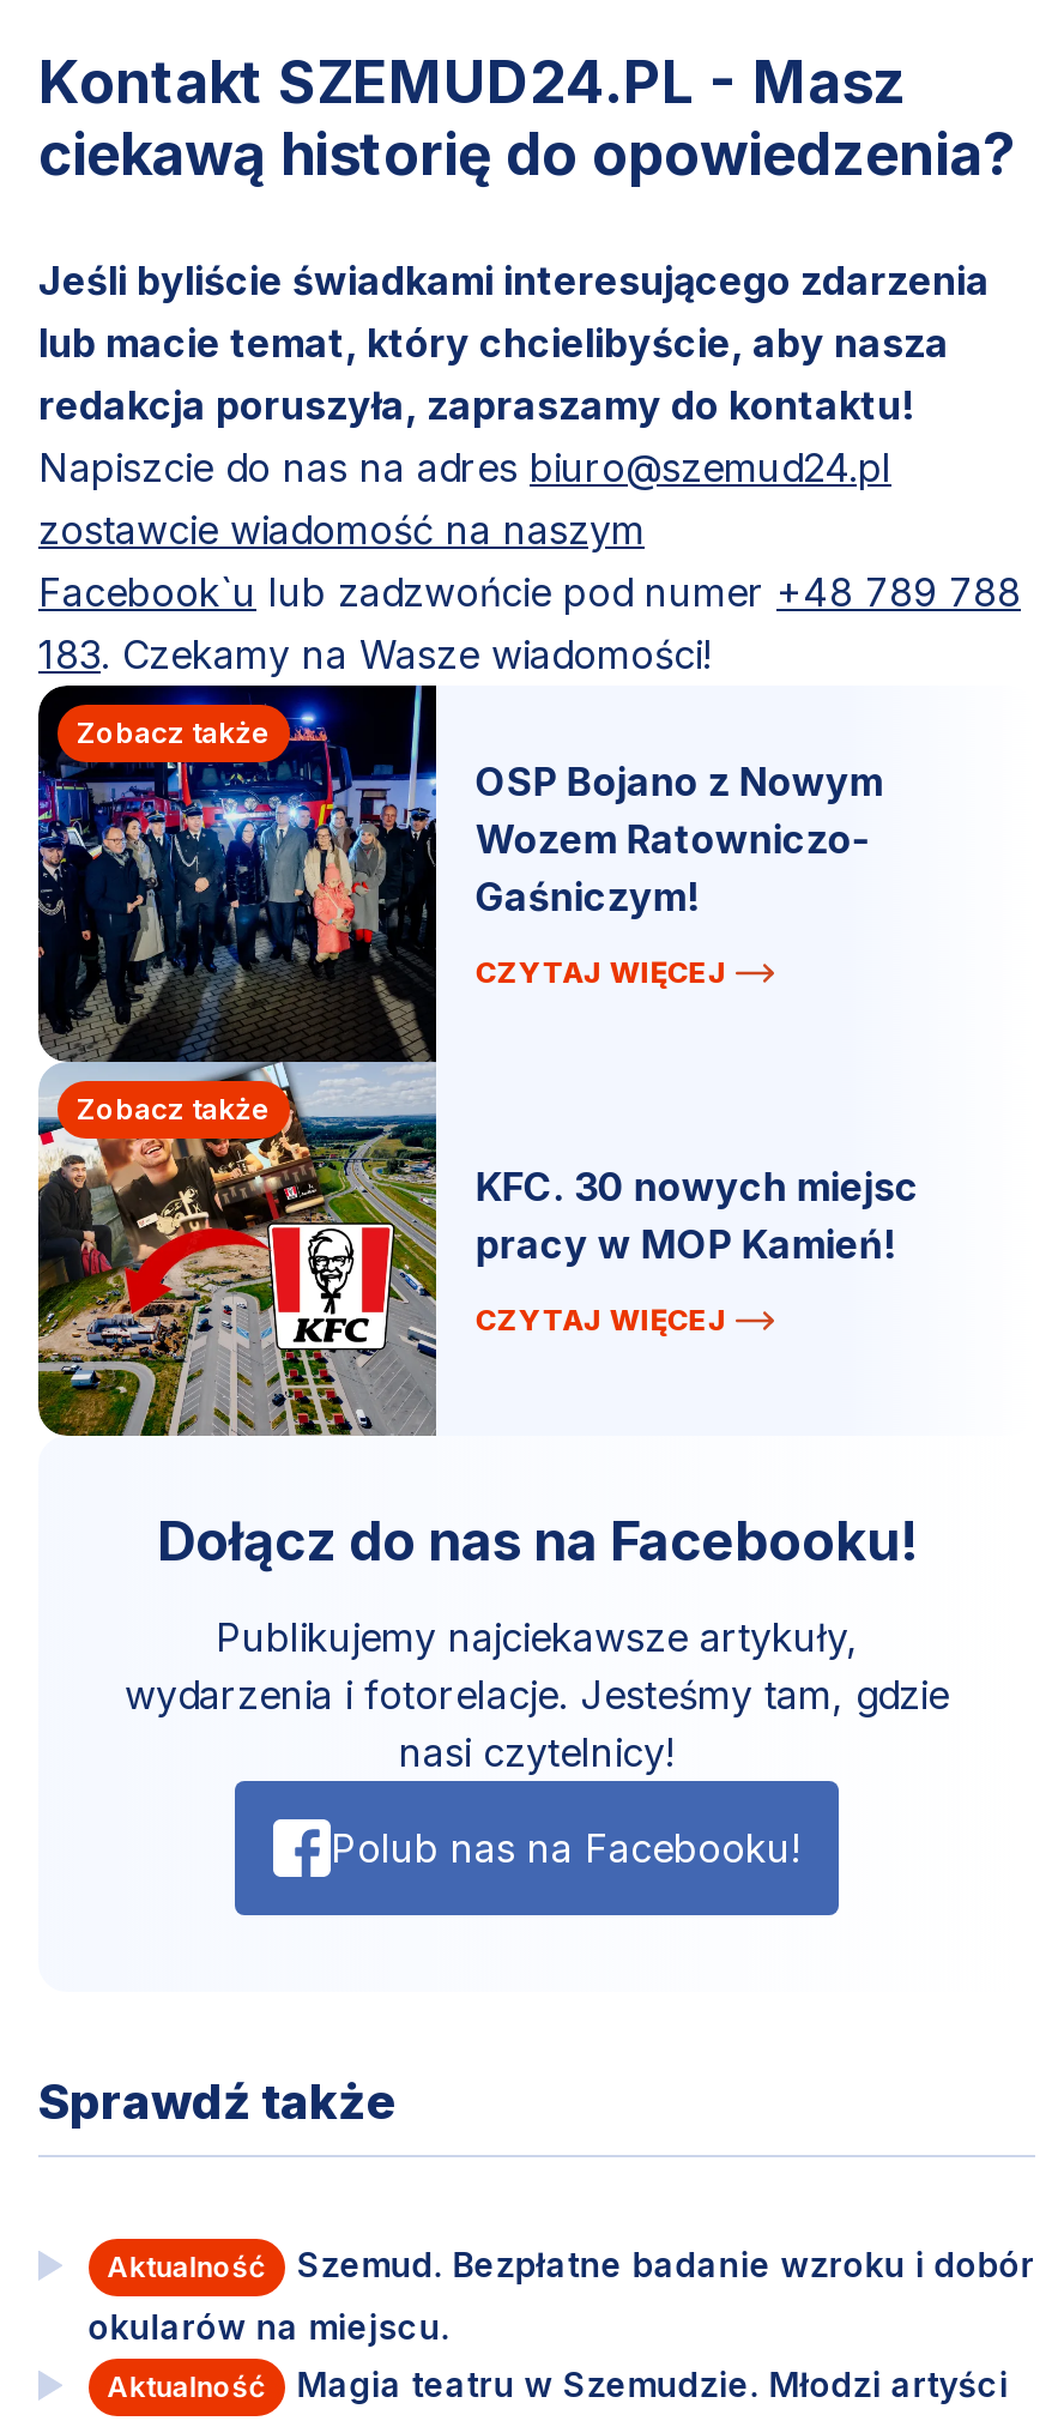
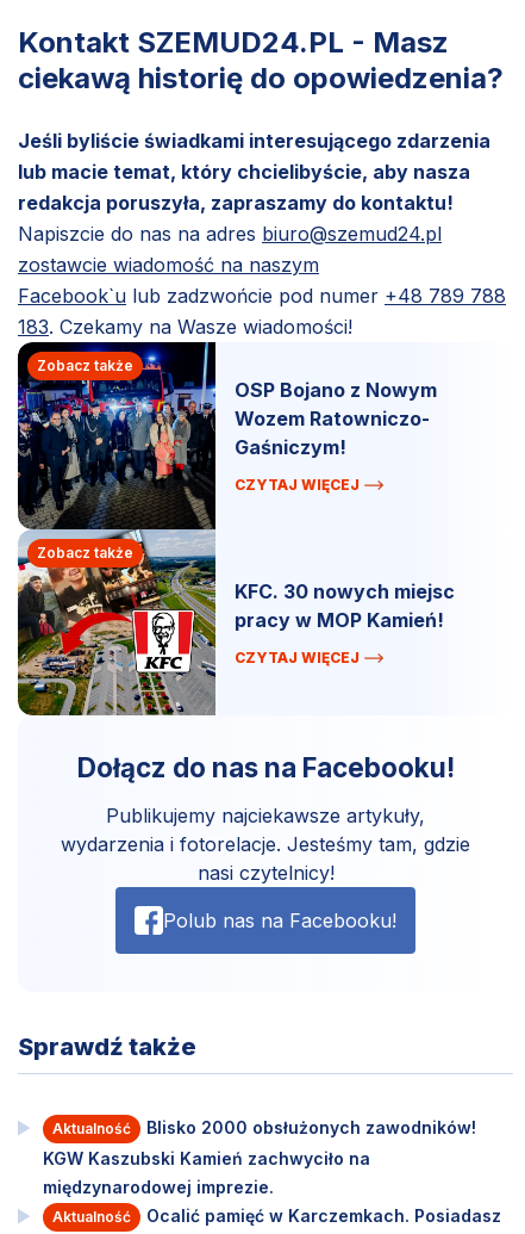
[297,2244,1035,2285] Szemud. Bezpłatne badanie wzroku i dobór -> [146,1118,476,1138] Blisko 2000 obsłużonych zawodników!
[88,2307,450,2347] okularów na miejscu. -> [43,1149,370,1197] KGW Kaszubski Kamień zachwyciło na | międzynarodowej imprezie.
[297,2364,1008,2405] Magia teatru w Szemudzie. Młodzi artyści -> [146,1206,501,1226] Ocalić pamięć w Karczemkach. Posiadasz

